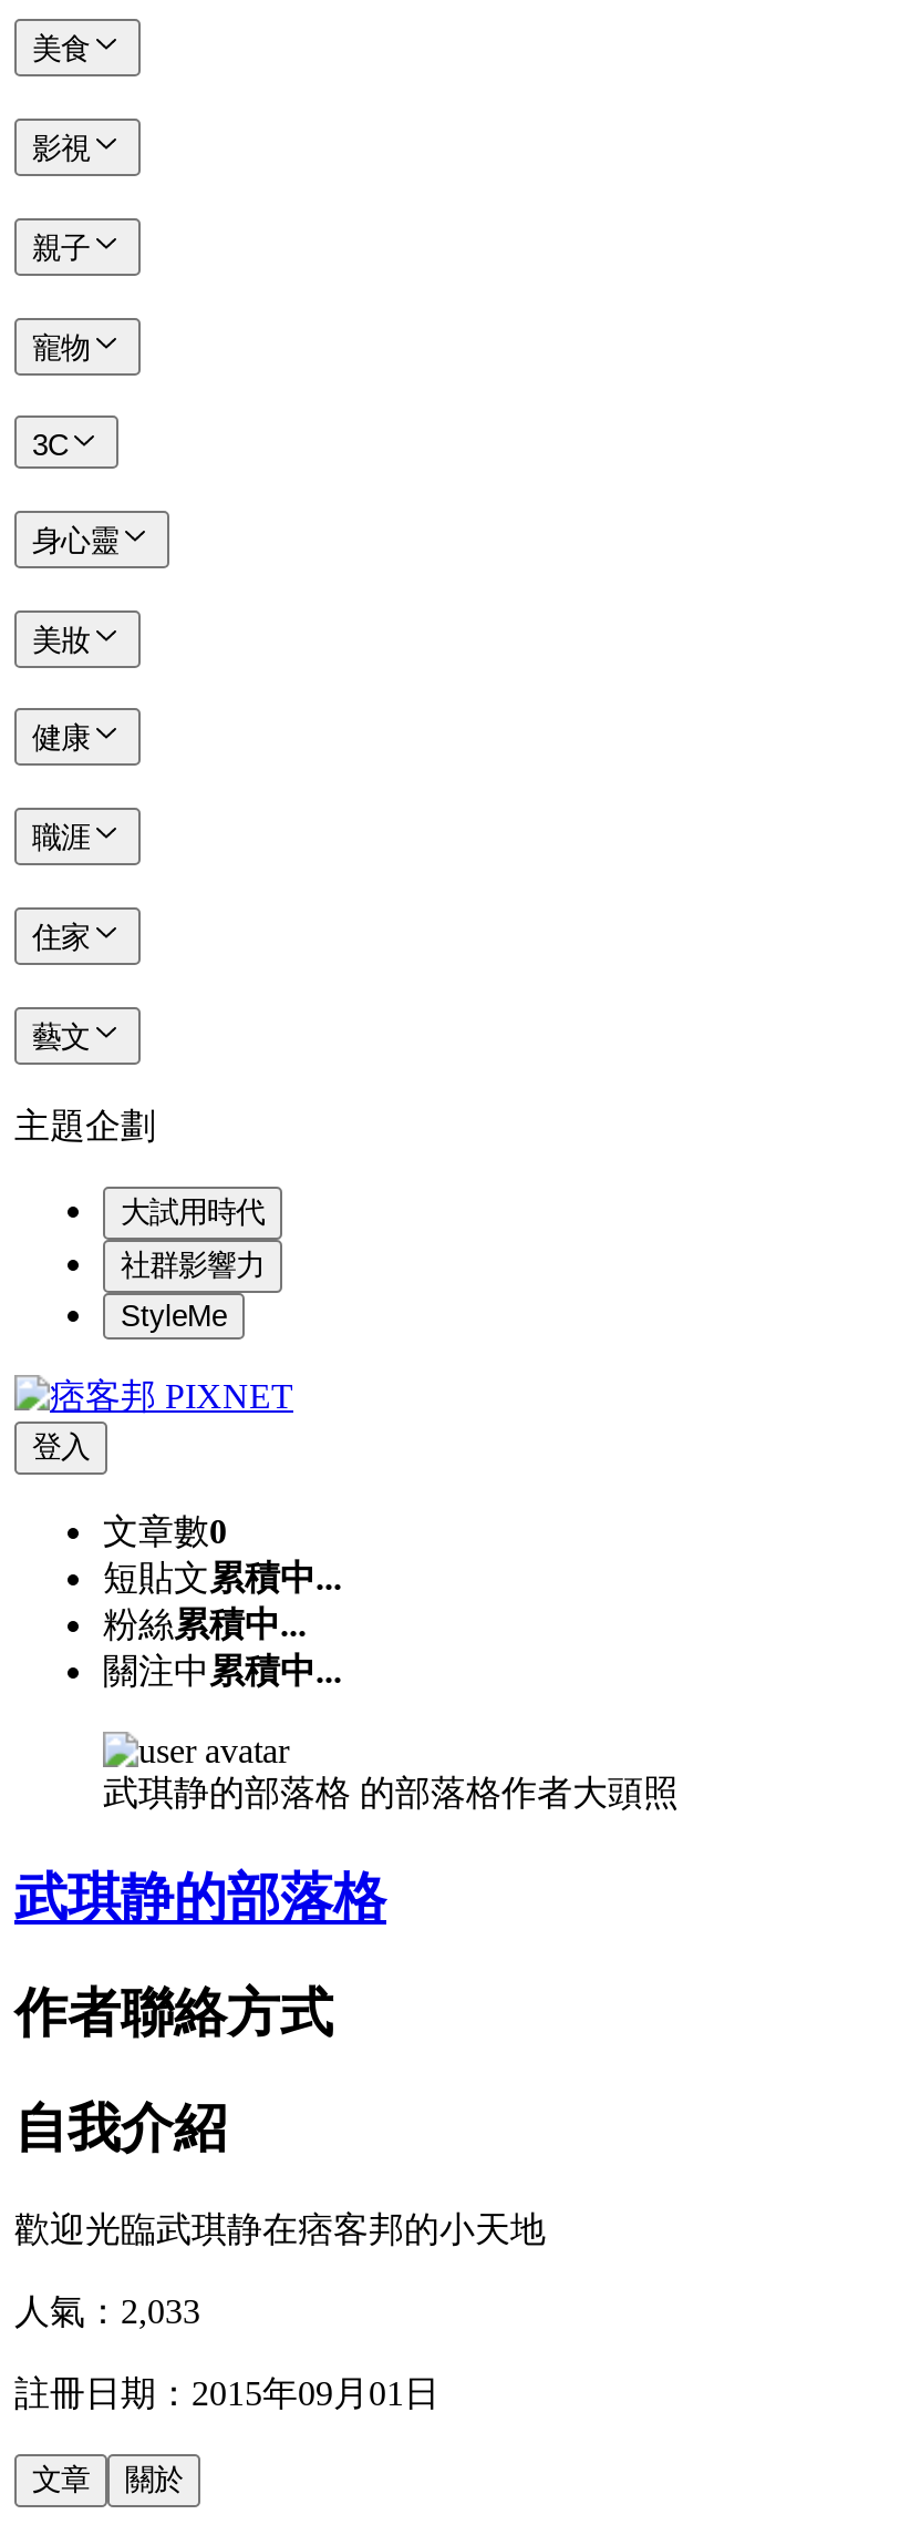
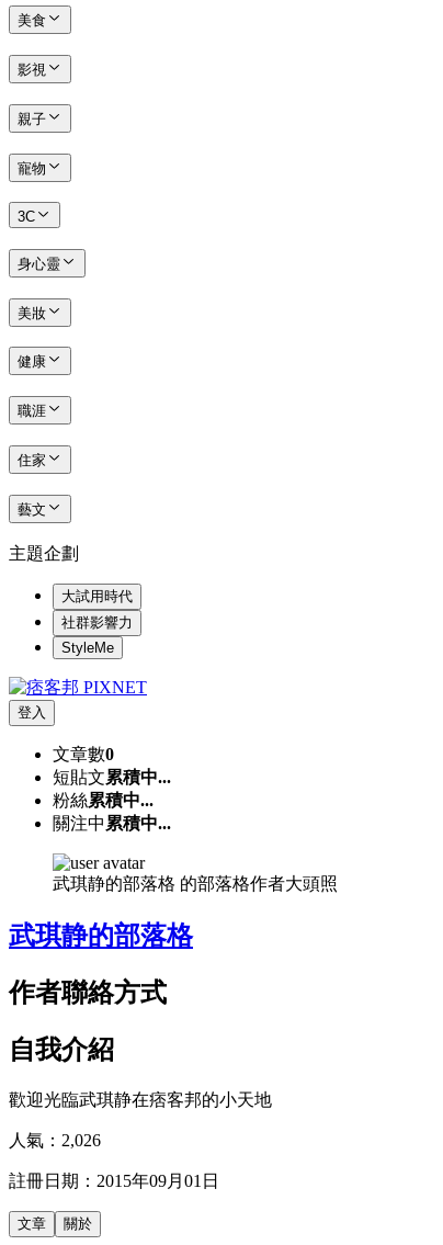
[14,2292,200,2330] 人氣：2,033 -> [9,1131,101,1150] 人氣：2,026

